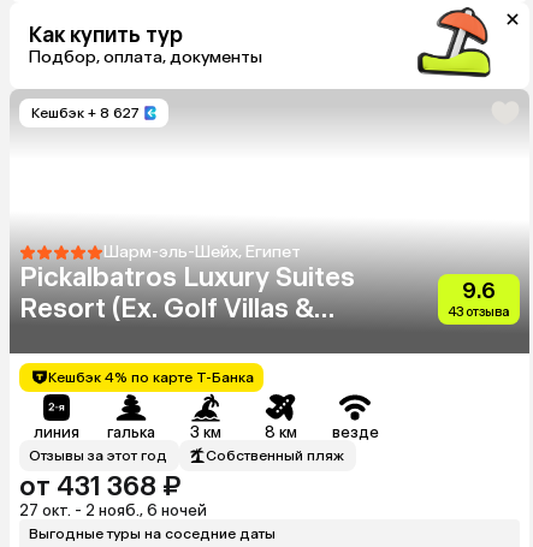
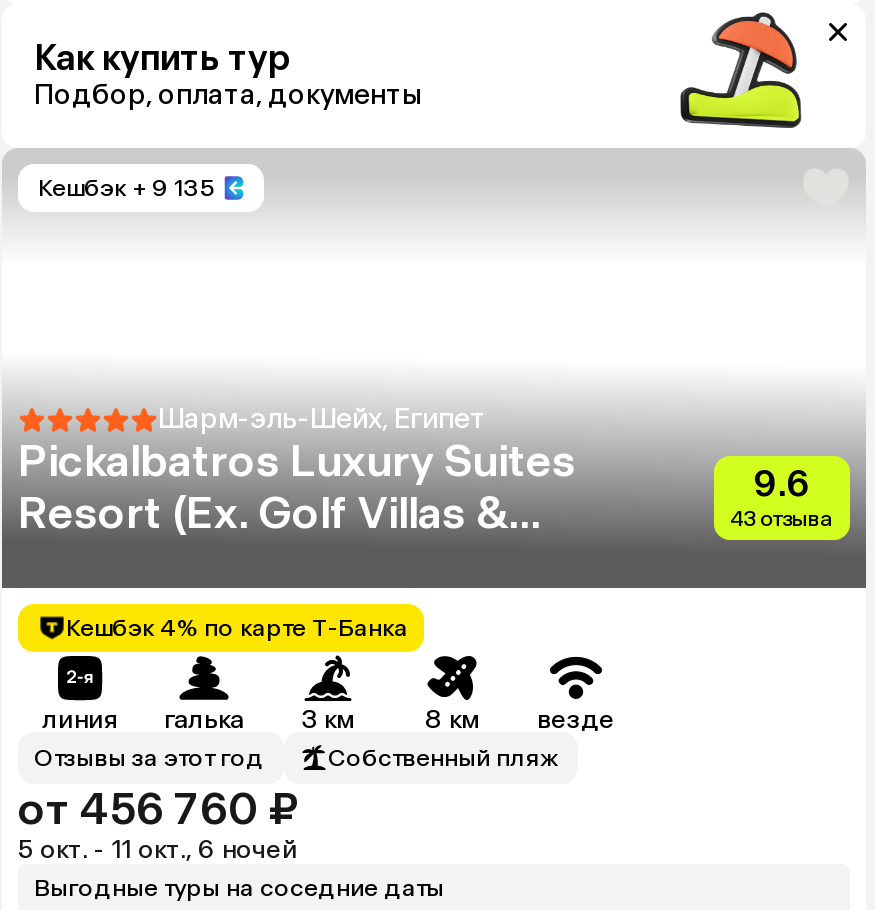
[31,105,138,121] Кешбэк + 8 627 -> [38,174,214,202] Кешбэк + 9 135
[19,470,180,503] от 431 368 ₽ -> [18,782,298,836] от 456 760 ₽
[19,501,207,519] 27 окт. - 2 нояб., 6 ночей -> [18,834,298,864] 5 окт. - 11 окт., 6 ночей

